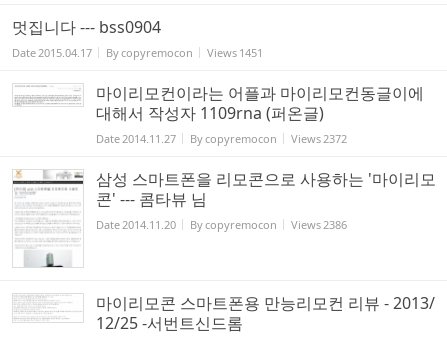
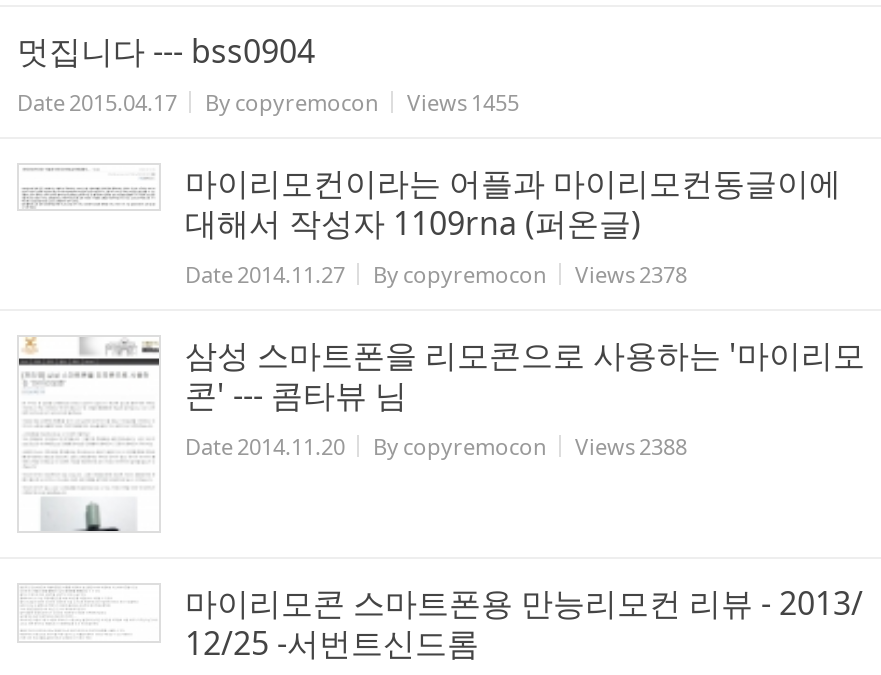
[12,45,263,60] Date 2015.04.17 By copyremocon Views 1451 -> [17,86,519,116] Date 2015.04.17 By copyremocon Views 1455
[96,131,347,146] Date 2014.11.27 By copyremocon Views 2372 -> [185,258,687,288] Date 2014.11.27 By copyremocon Views 2378
[96,217,347,232] Date 2014.11.20 By copyremocon Views 2386 -> [185,430,687,460] Date 2014.11.20 By copyremocon Views 2388

